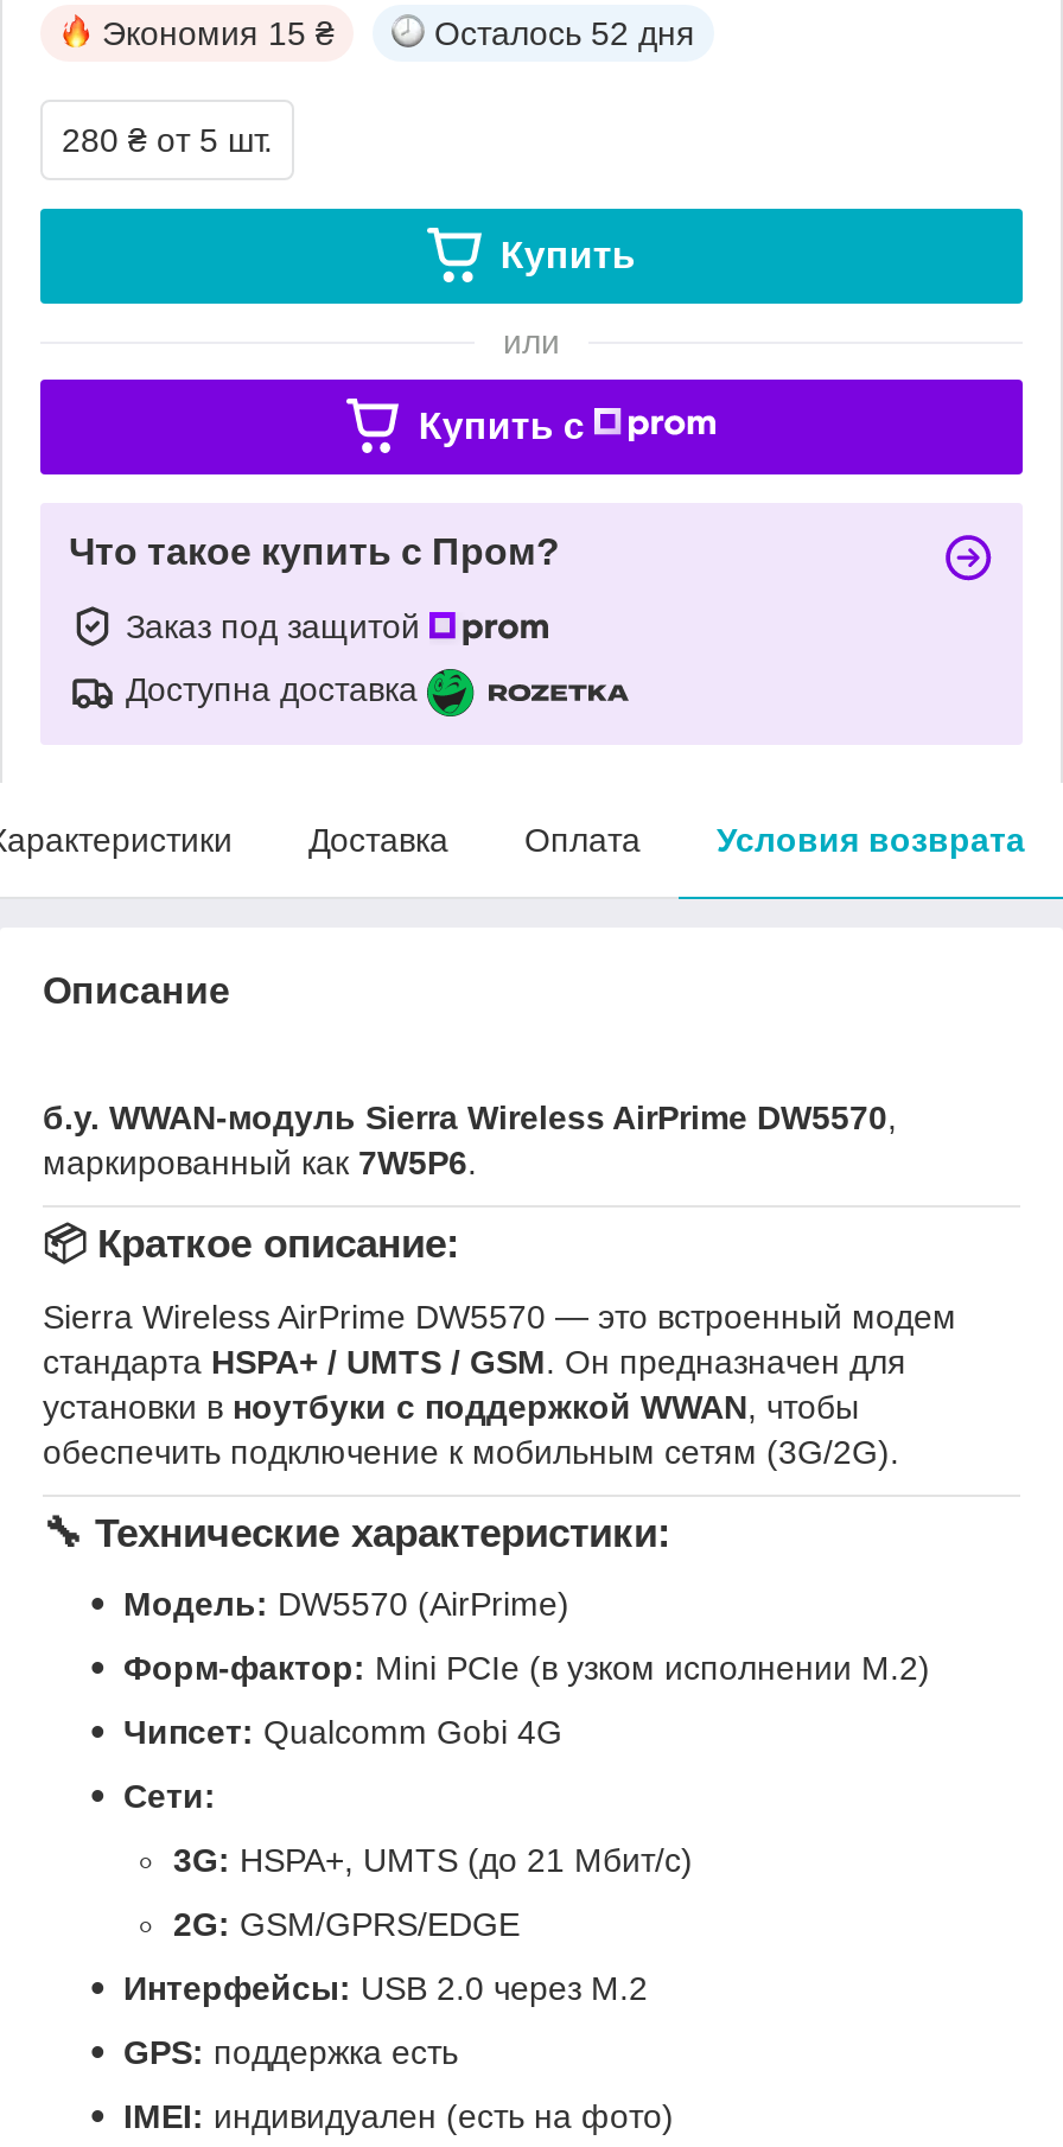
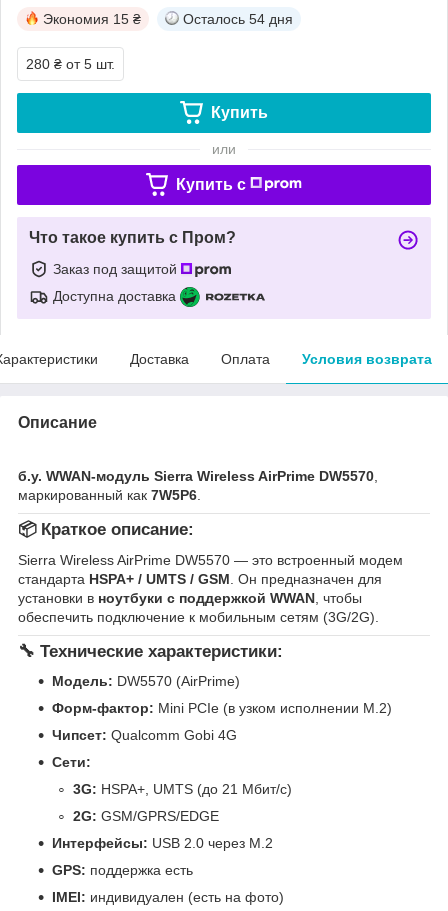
[434,14,695,52] Осталось 52 дня -> [183,11,293,27] Осталось 54 дня

